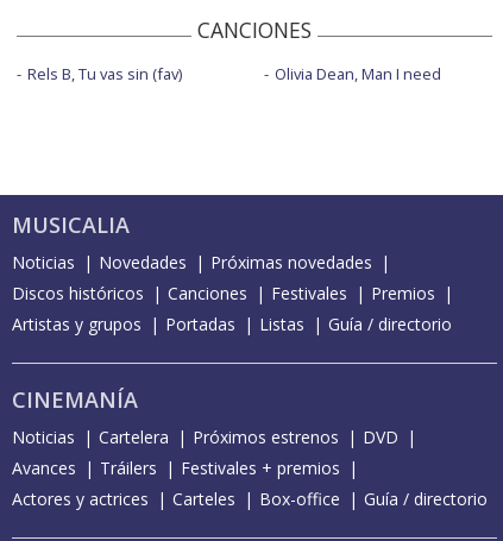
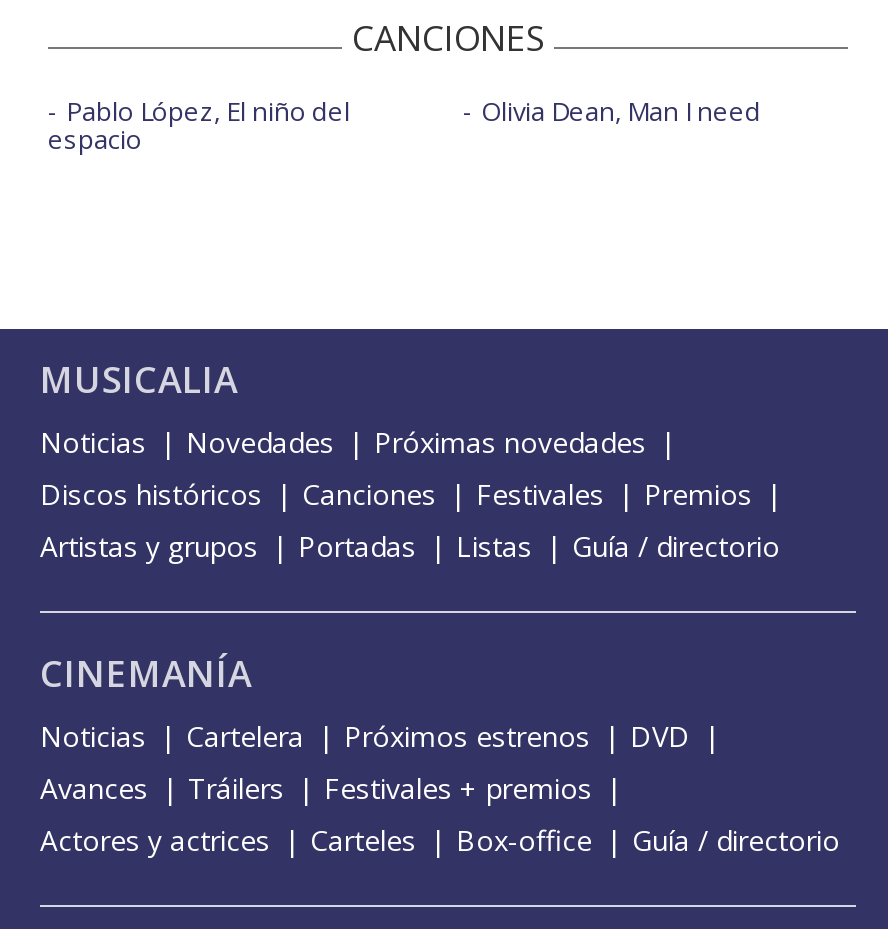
[27,63,182,84] Rels B, Tu vas sin (fav) -> [48,93,350,157] Pablo López, El niño del | espacio

